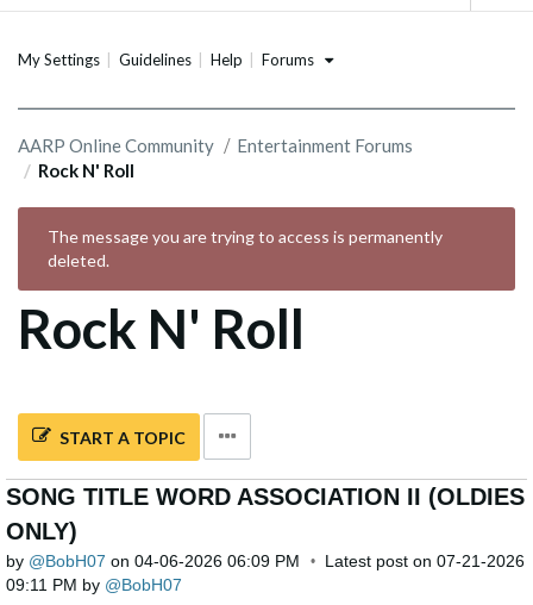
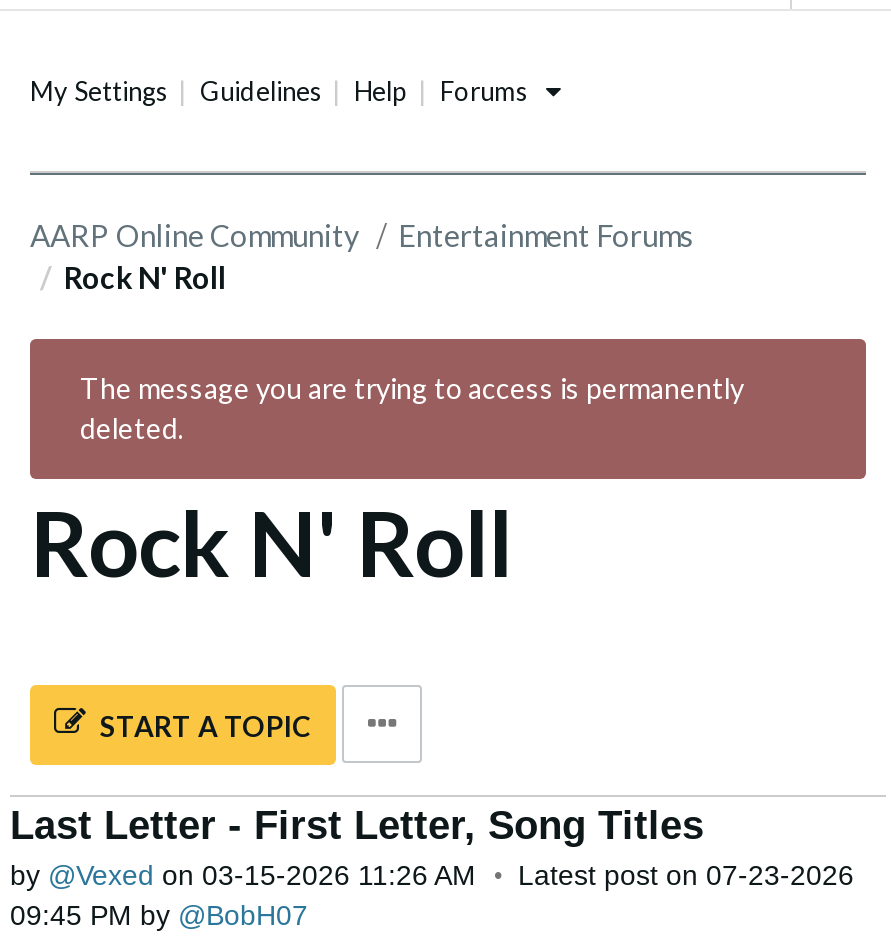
[6,483,525,544] SONG TITLE WORD ASSOCIATION II (OLDIES | ONLY) -> [10,802,704,846] Last Letter - First Letter, Song Titles
[45,551,300,570] BobH07 on 04-06-2026 06:09 PM -> [76,858,476,890] Vexed on 03-15-2026 11:26 AM
[325,551,525,570] Latest post on 07-21-2026 -> [518,858,854,890] Latest post on 07-23-2026
[6,575,182,594] 09:11 PM by BobH07 -> [10,898,308,930] 09:45 PM by BobH07

